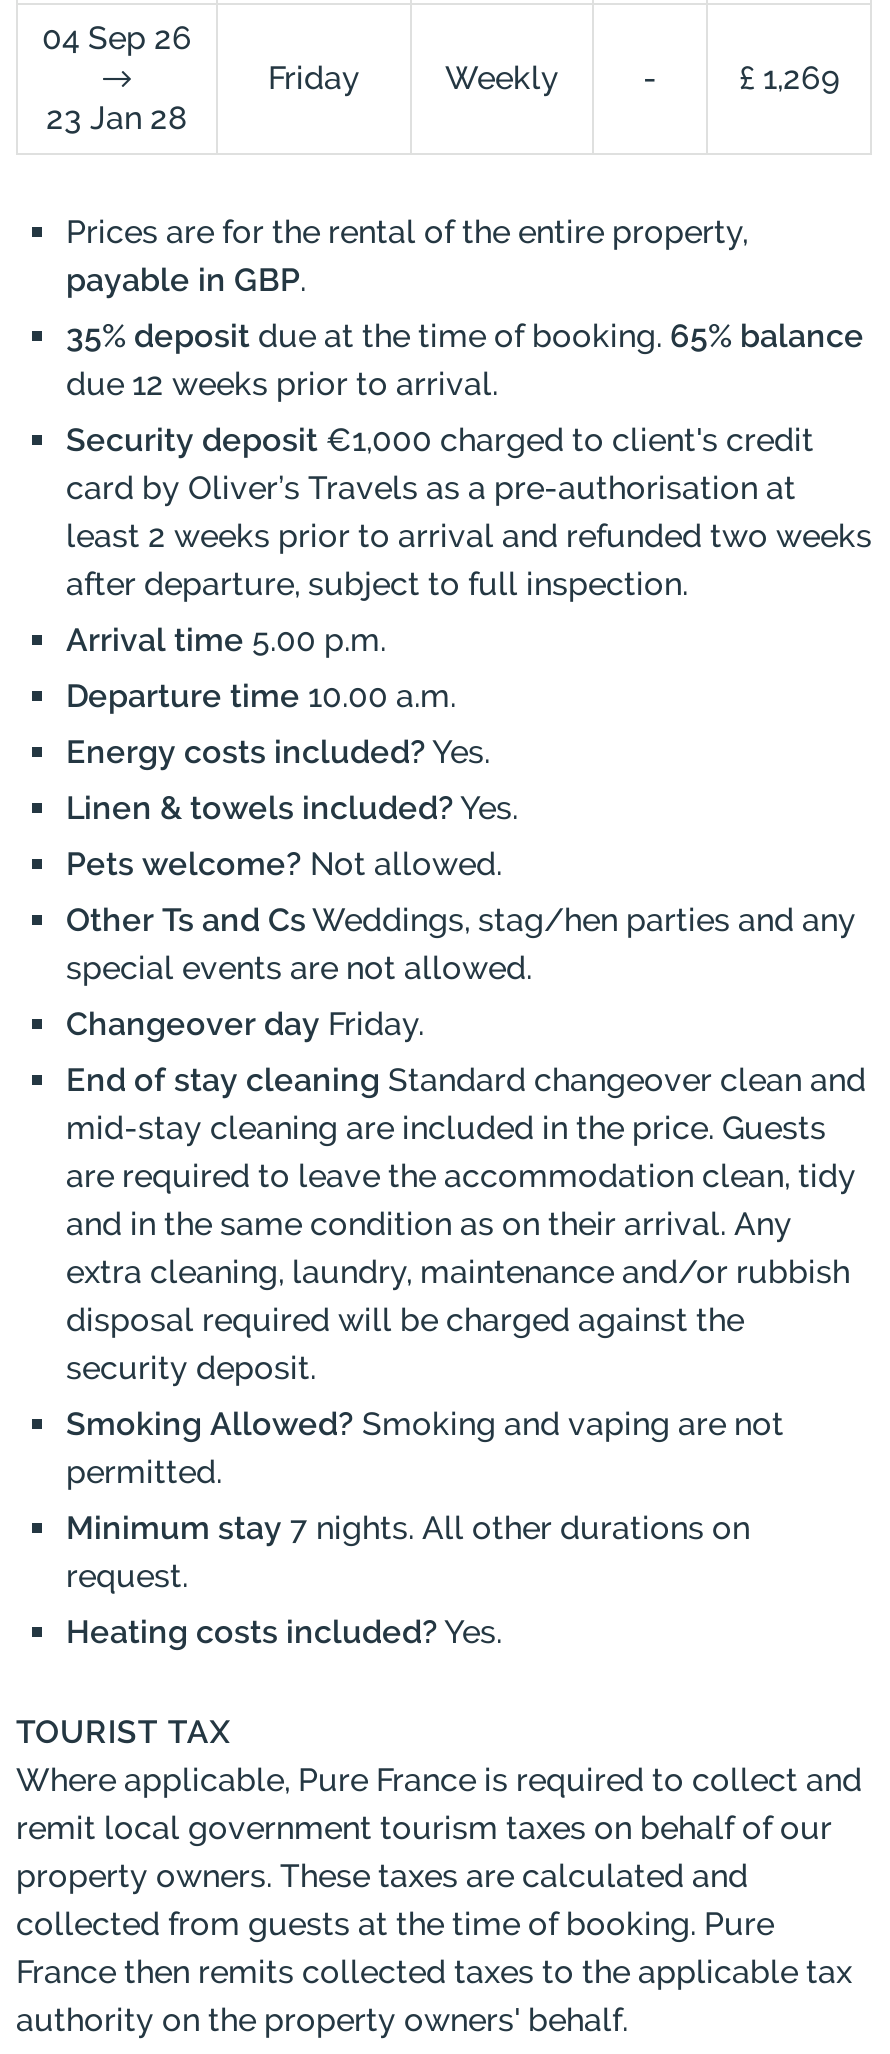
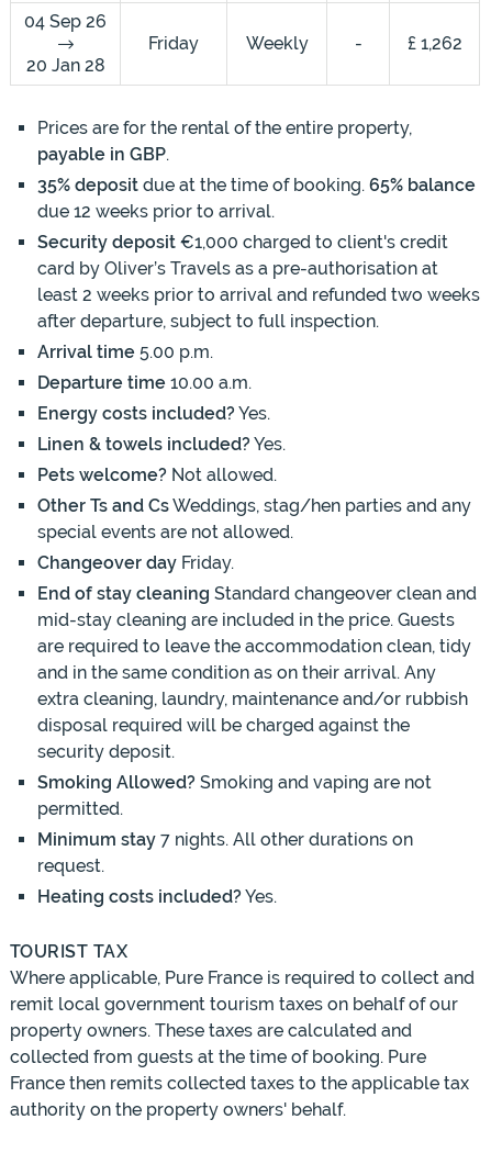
[739,60,839,98] £ 1,269 -> [407,33,462,54] £ 1,262
[46,100,188,138] 23 Jan 28 -> [26,55,105,76] 20 Jan 28

